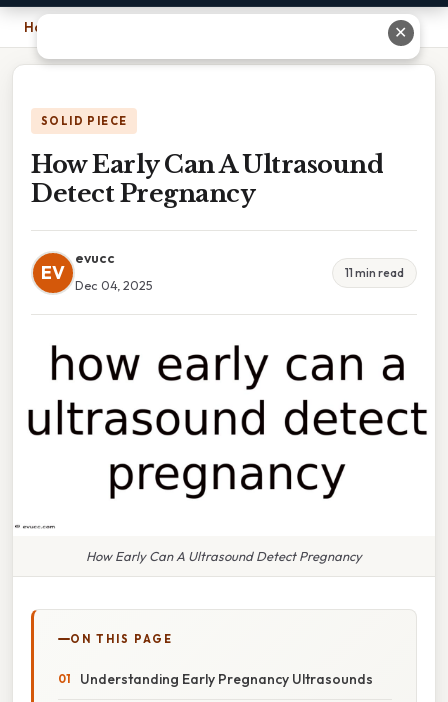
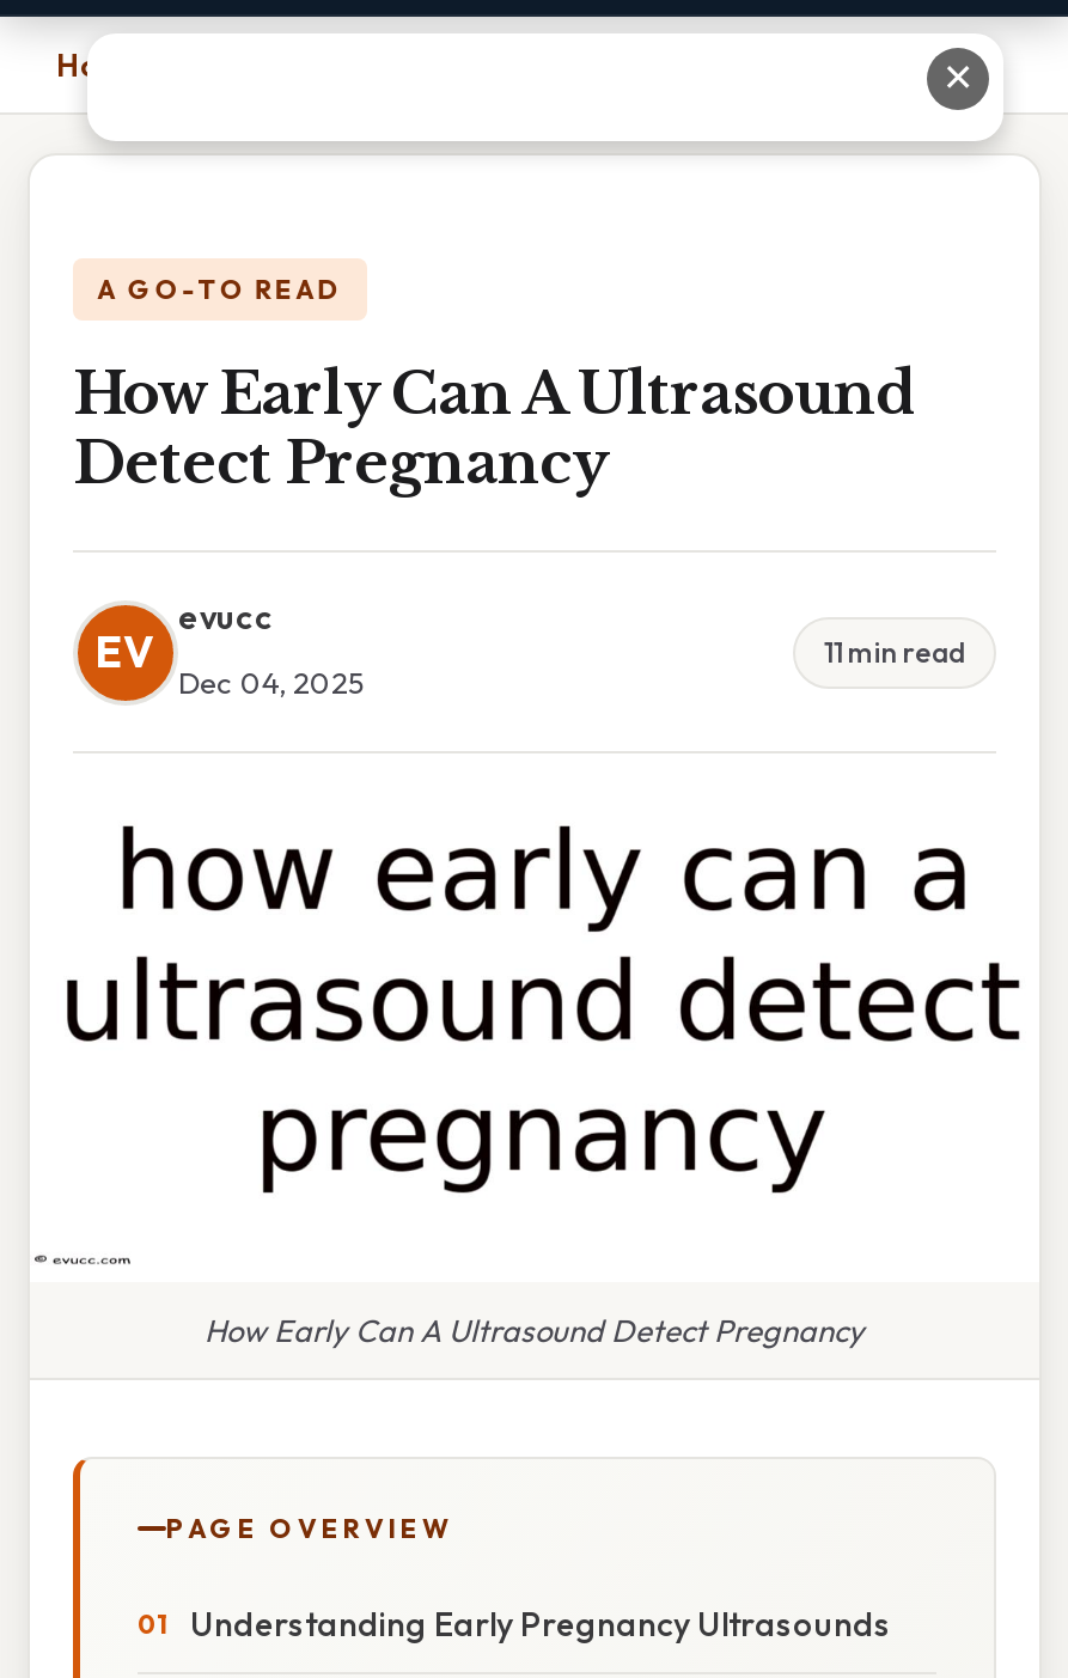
[41,114,127,128] SOLID PIECE -> [97,273,343,306] A GO-TO READ
[70,632,173,646] ON THIS PAGE -> [166,1511,453,1545] PAGE OVERVIEW

